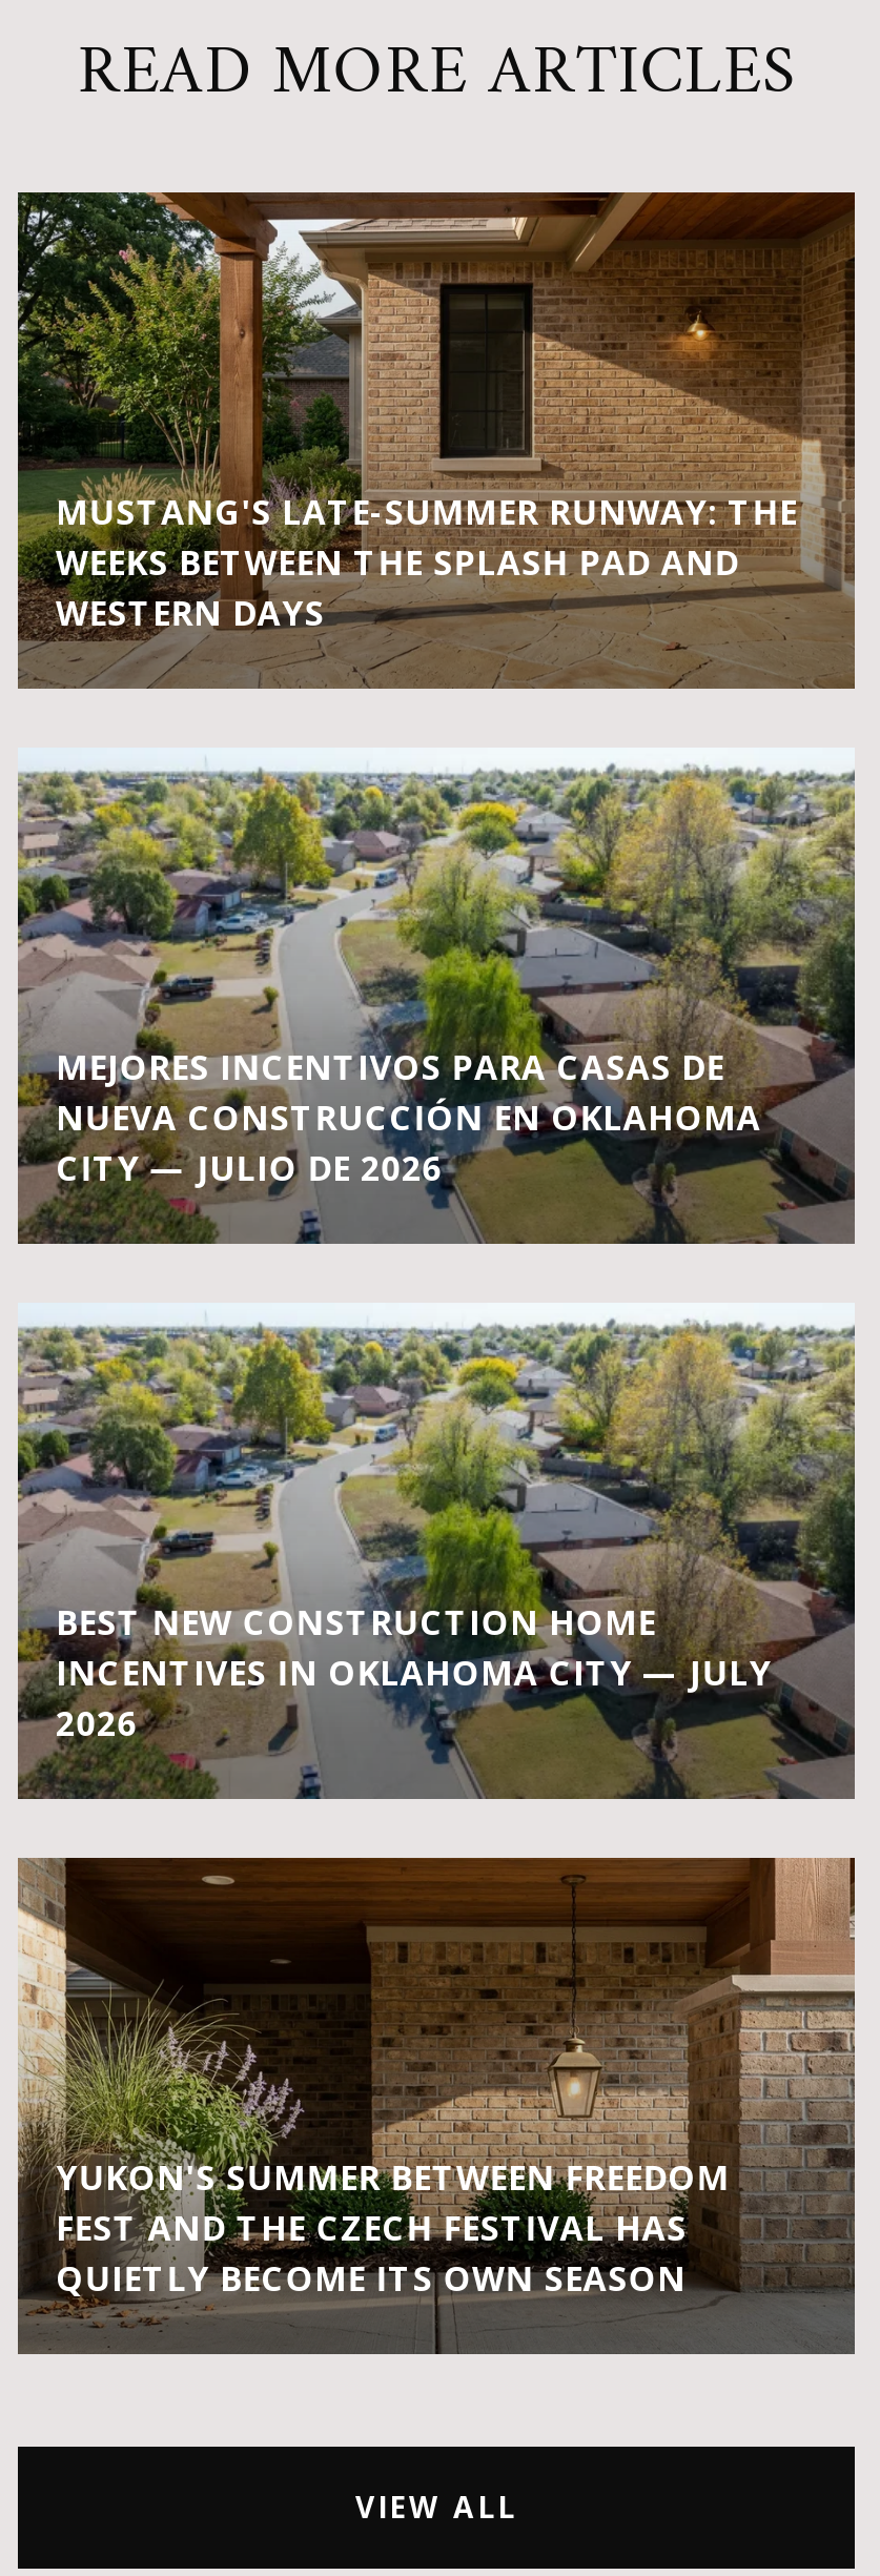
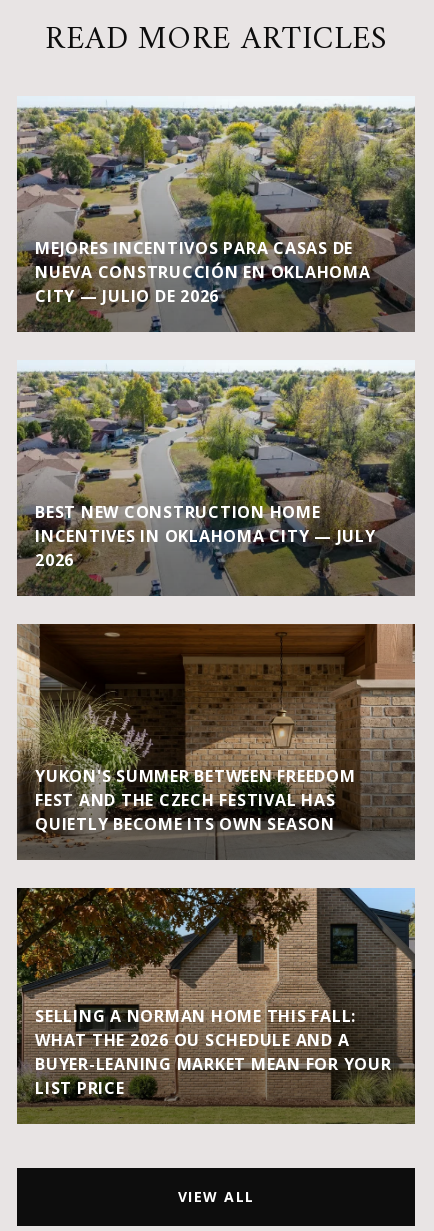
[16,190,857,689] [image] | MUSTANG'S LATE-SUMMER RUNWAY: THE | WEEKS BETWEEN THE SPLASH PAD AND | WESTERN DAYS -> none
moved [14,756,859,2301] -> [15,100,417,835]: [image] | MEJORES INCENTIVOS PARA CASAS DE | NUEVA CONSTRUCCIÓN EN OKLAHOMA | ... | FEST AND THE CZECH FESTIVAL HAS | QUIETLY BECOME ITS OWN SEASON
moved [16,2268,182,2348] -> [16,819,95,857]: [image]
none -> [16,887,416,1124] [image] | SELLING A NORMAN HOME THIS FALL: | WHAT THE 2026 OU SCHEDULE AND A | BUYER-LEANING MARKET MEAN FOR YOUR | LIST PRICE

